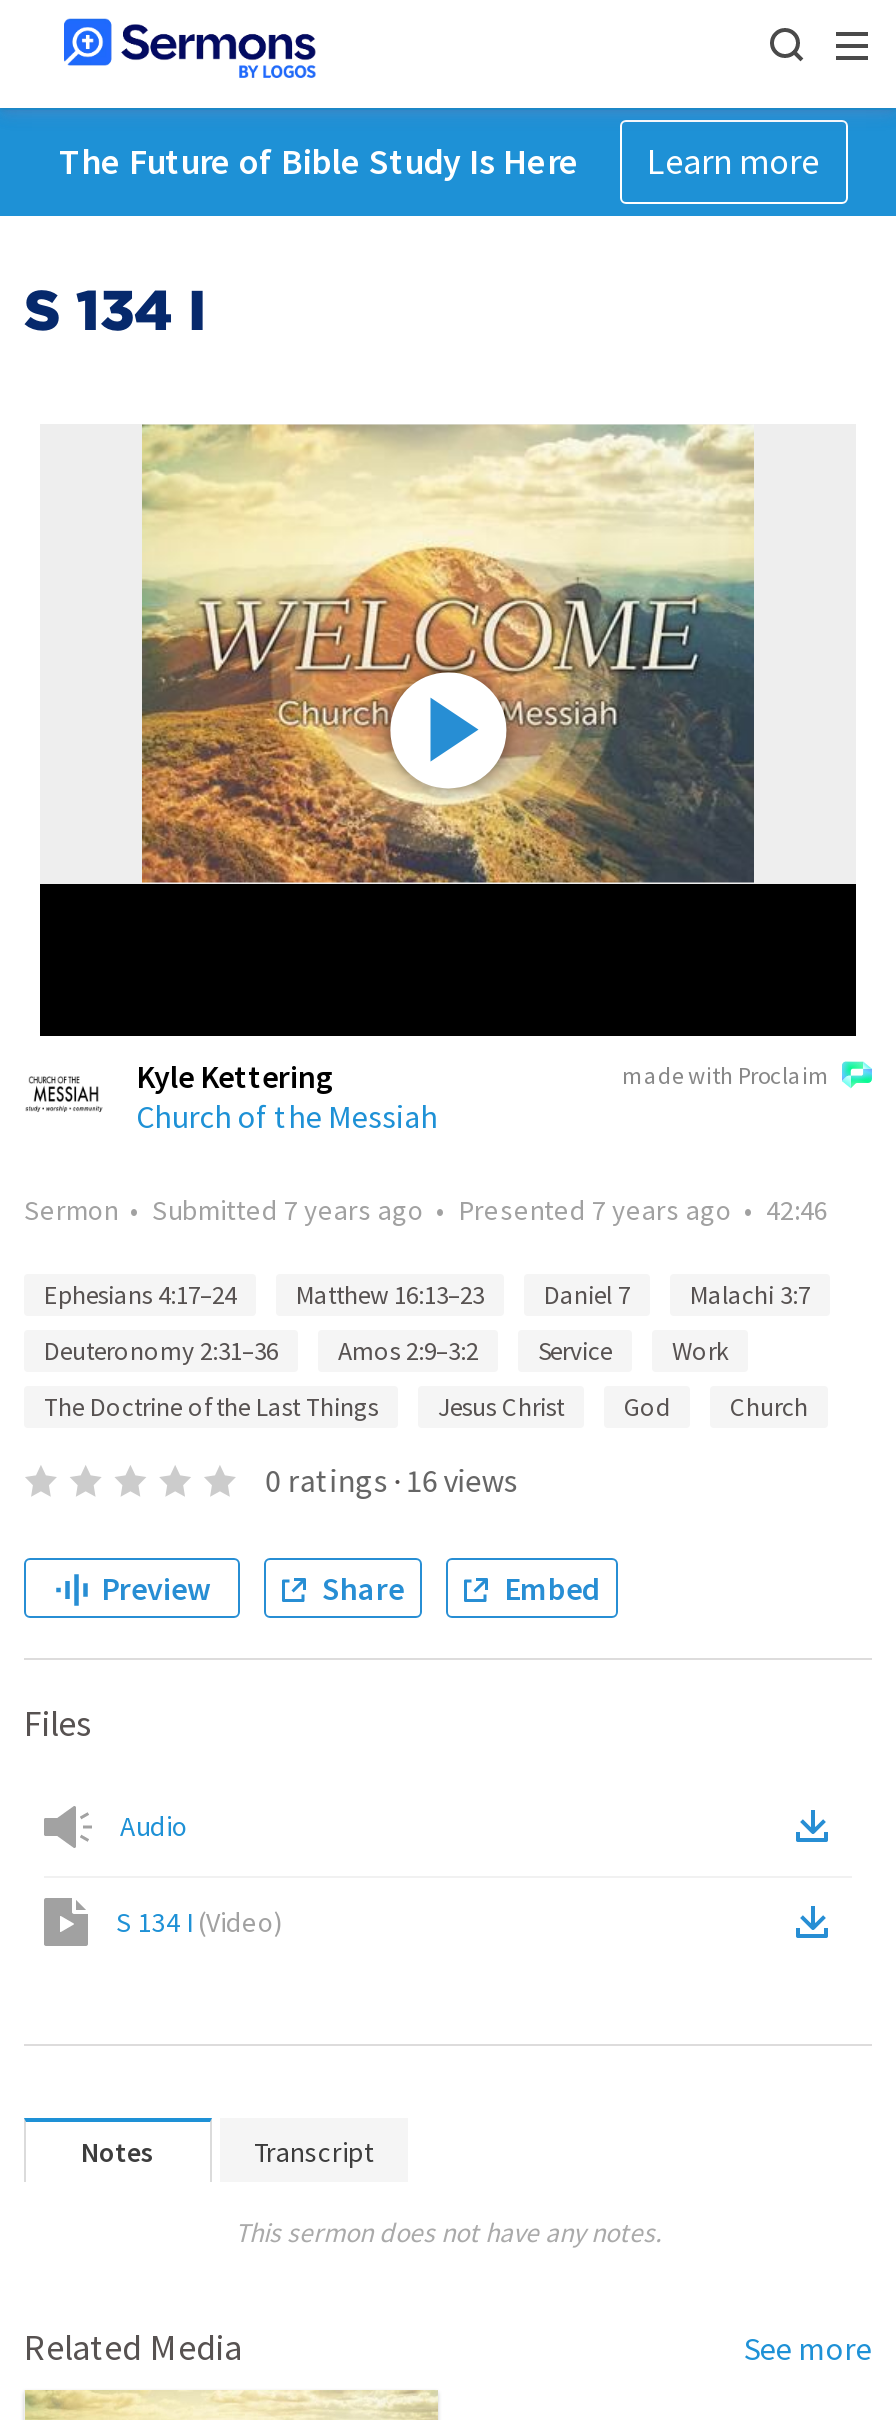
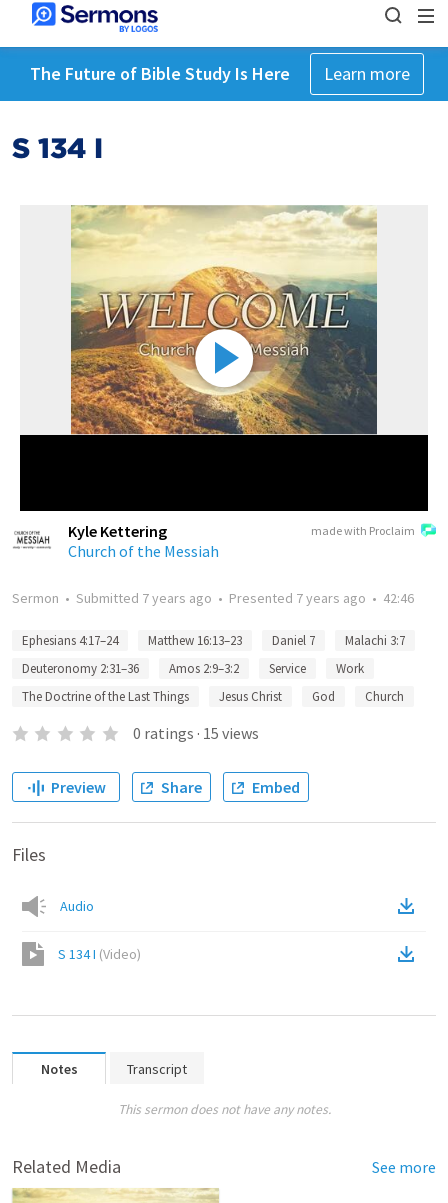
[265,1460,517,1500] 0 ratings · 16 views -> [133,723,259,743] 0 ratings · 15 views

